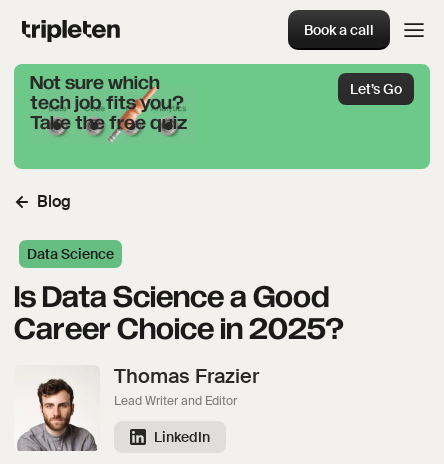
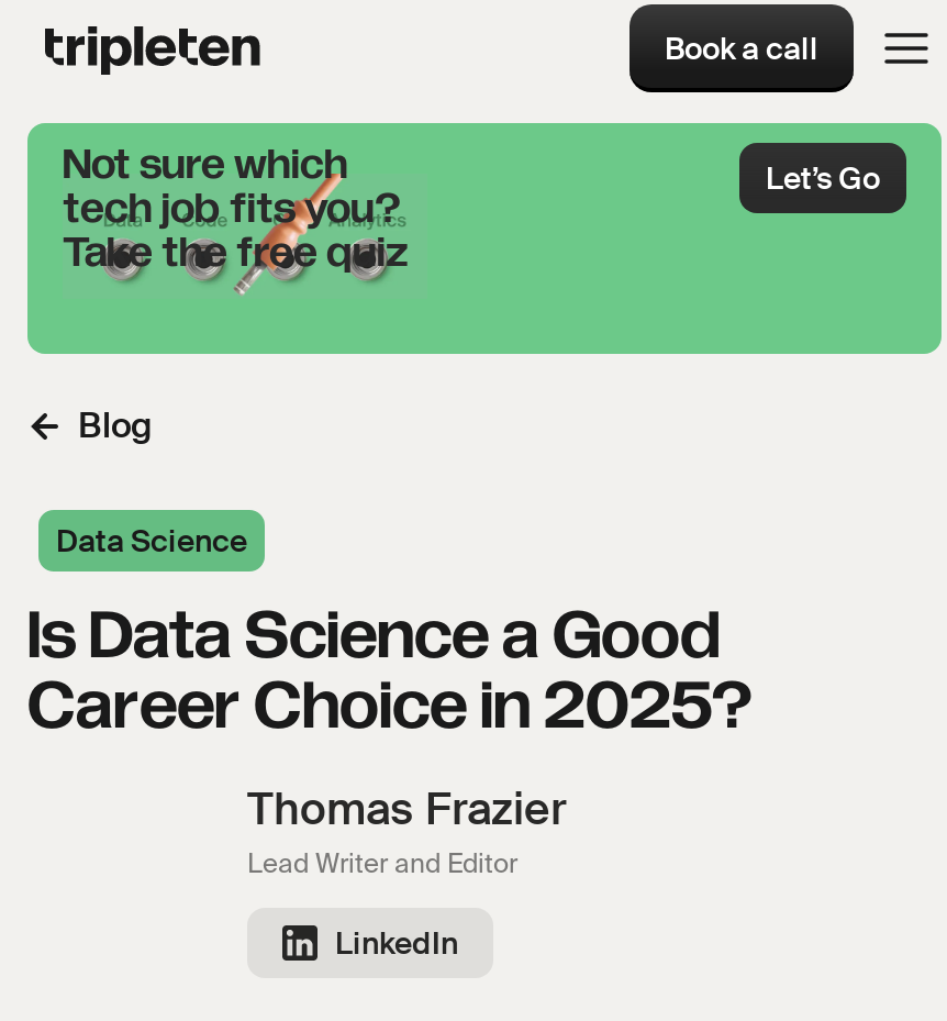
[17,378,98,452] [image] -> none

